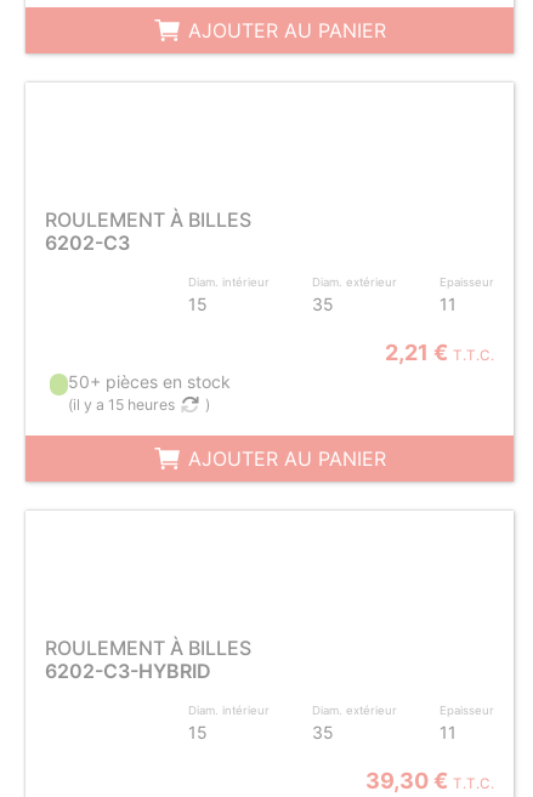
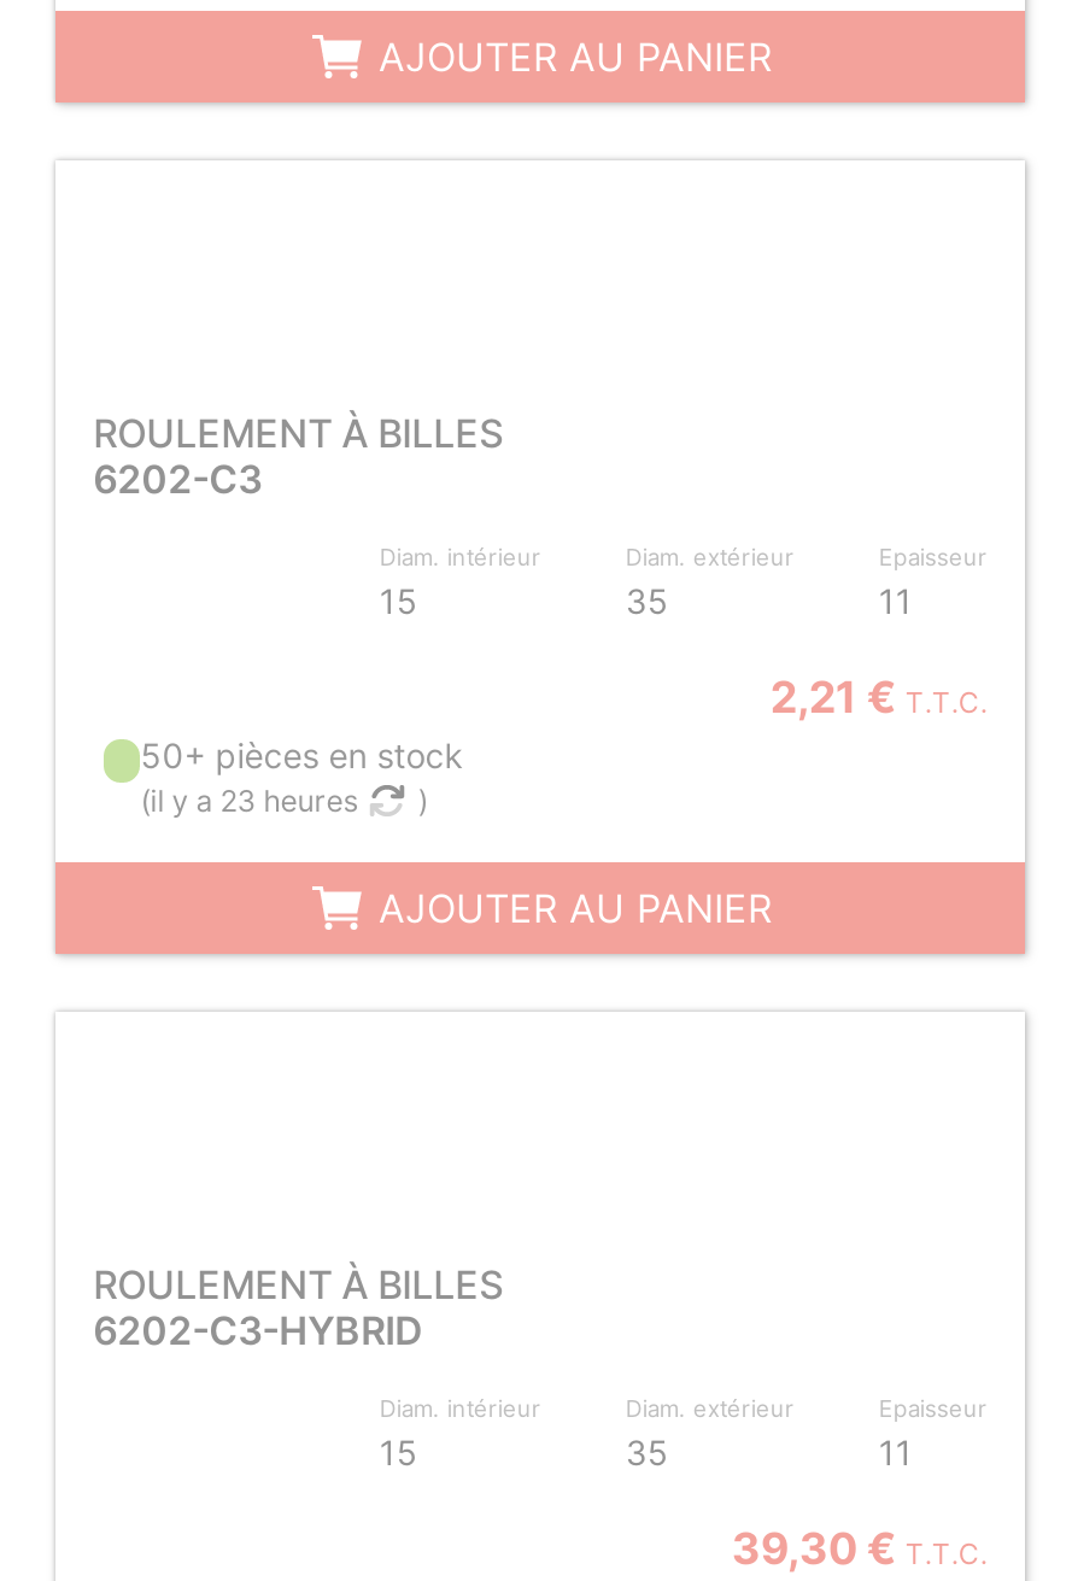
[68,395,175,414] (il y a 15 heures -> [140,783,357,819] (il y a 23 heures

